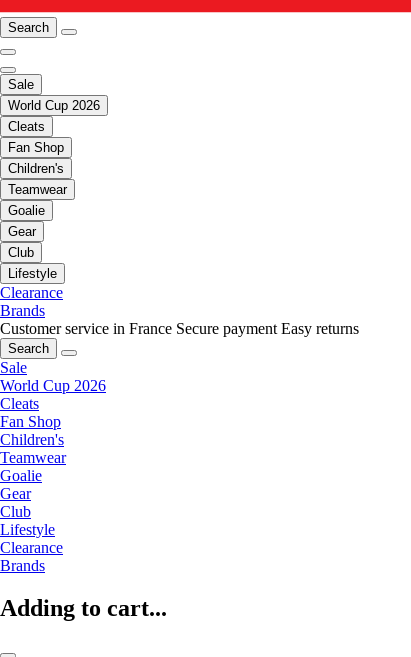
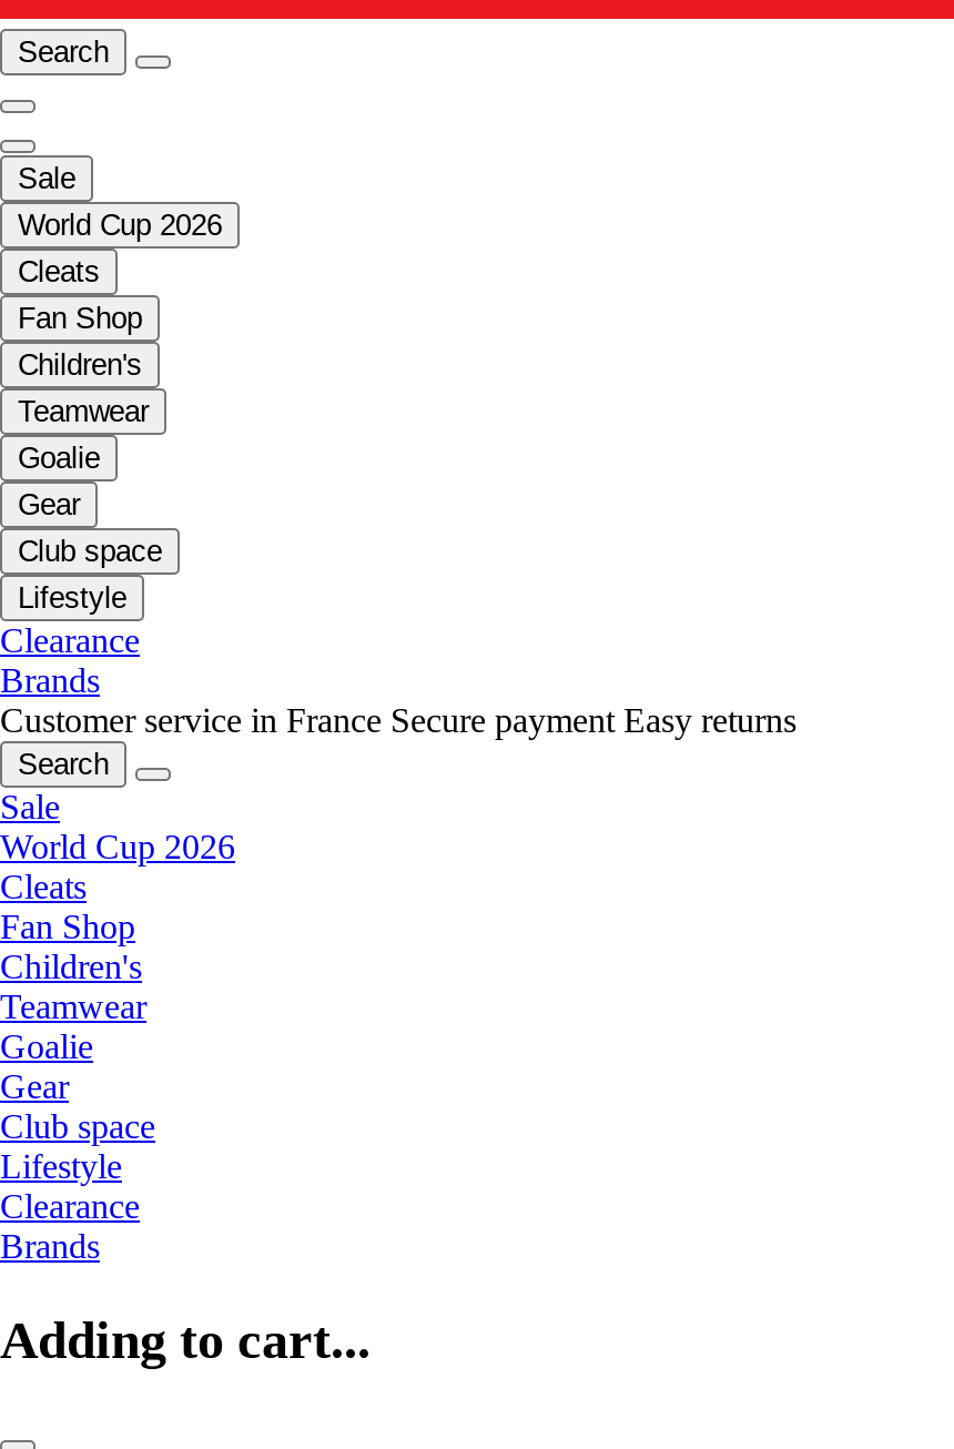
[8,245,34,260] Club -> [18,536,162,569] Club space
[0,503,31,520] Club -> [0,1108,155,1146] Club space

